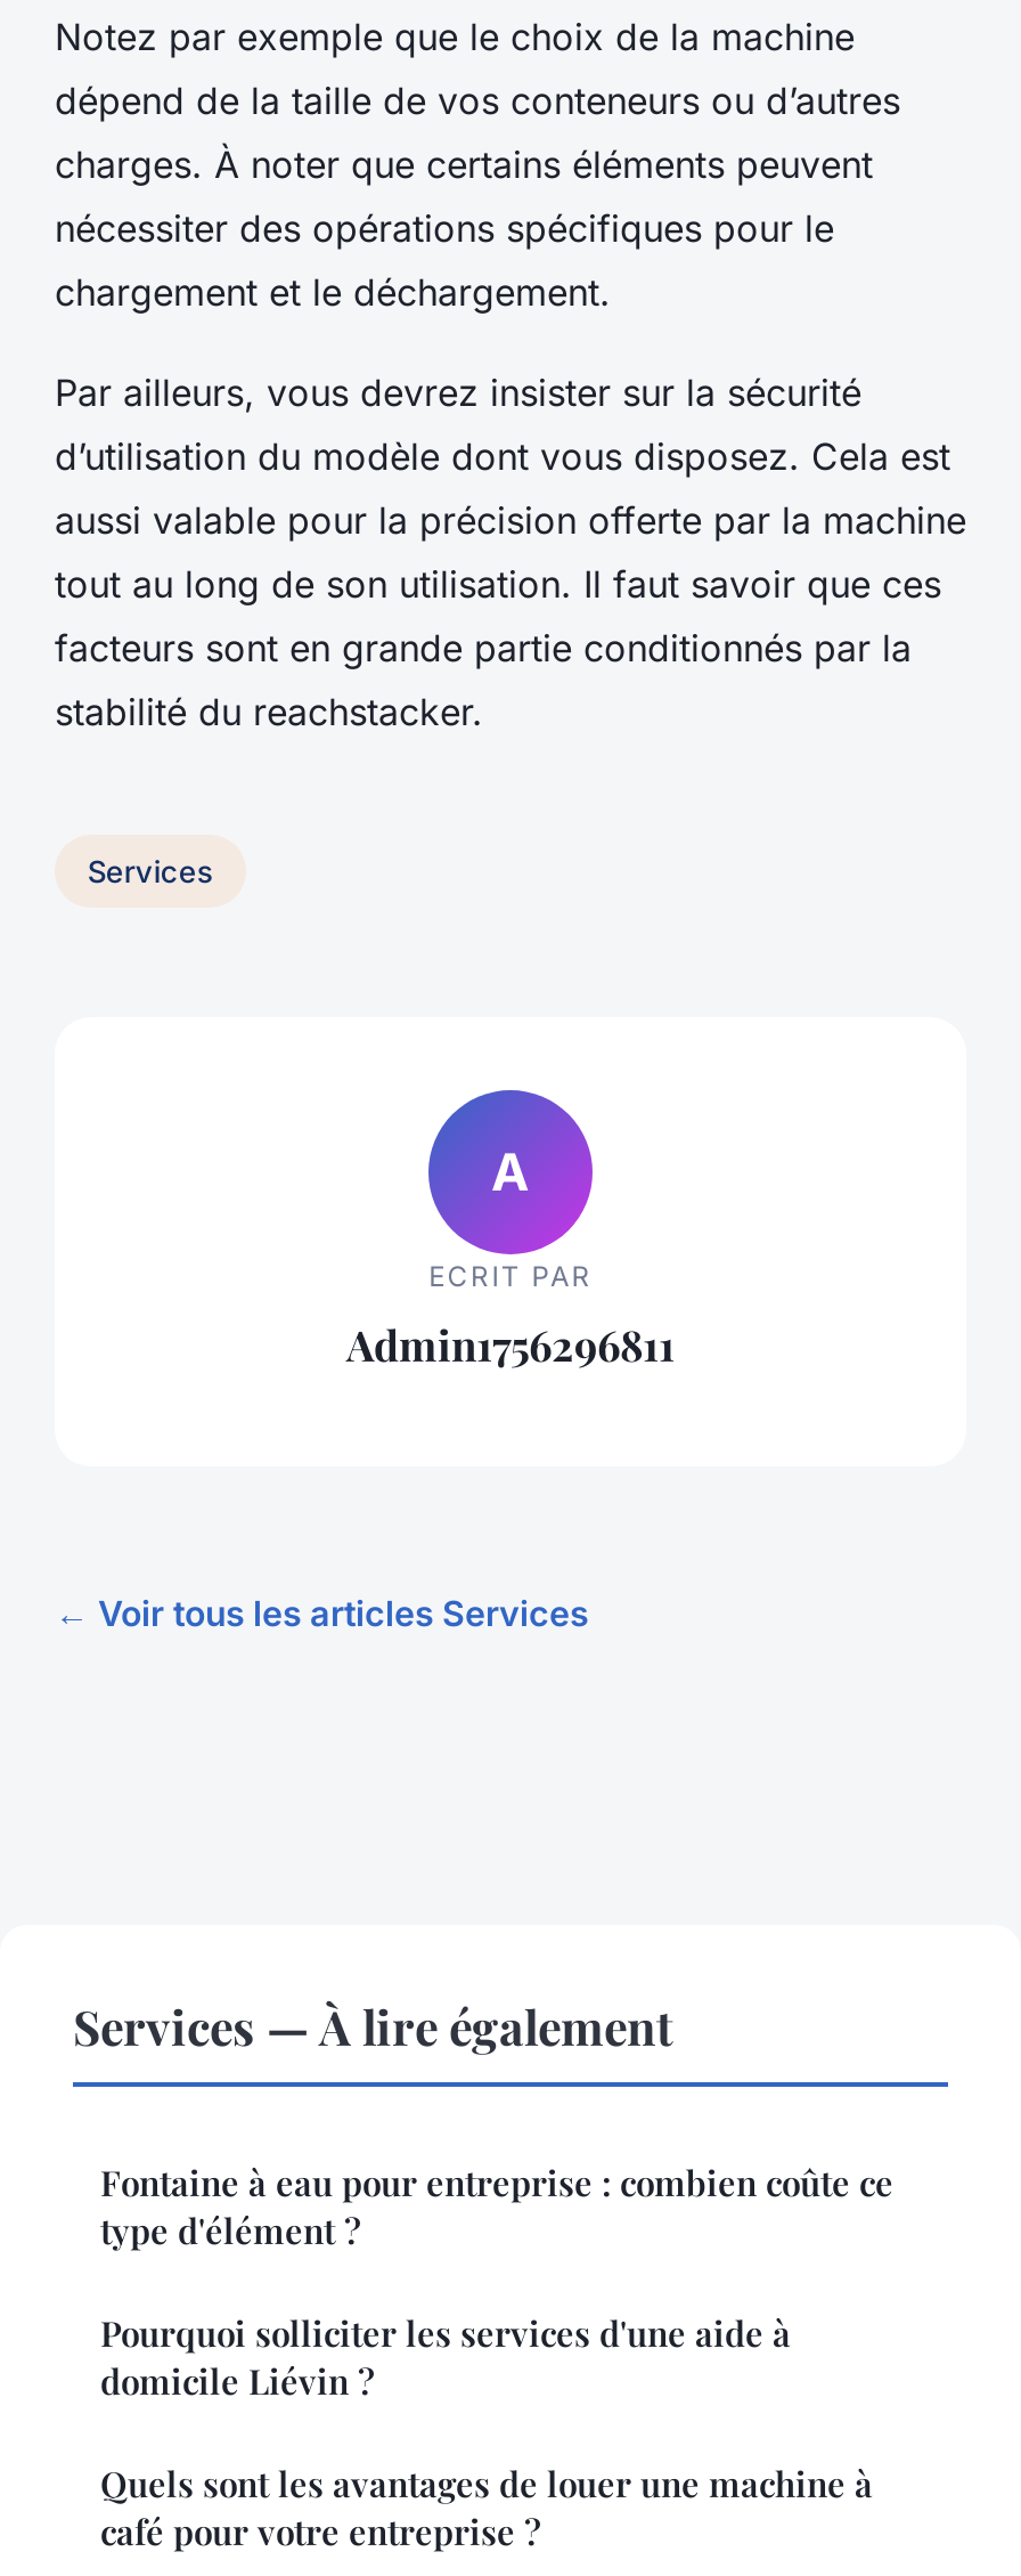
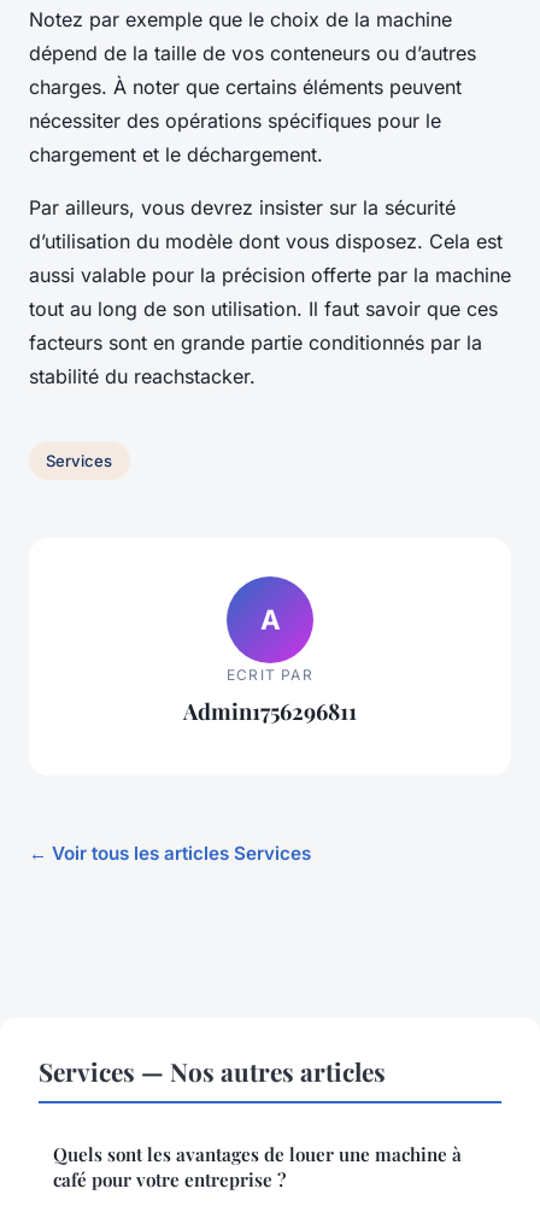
[73,1994,893,2404] Services — À lire également | Fontaine à eau pour entreprise : combien coûte ce | type d'élément ? | Pourquoi solliciter les services d'une aide à | domicile Liévin ? -> [39,1054,386,1088] Services — Nos autres articles

